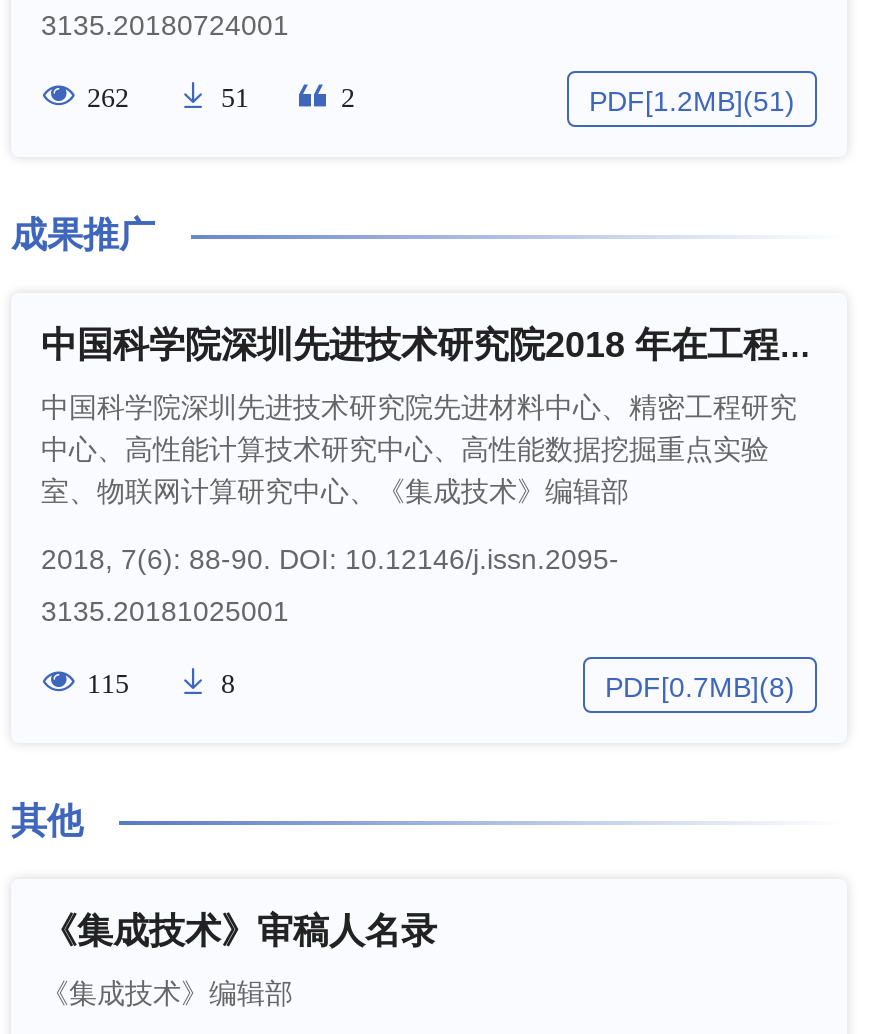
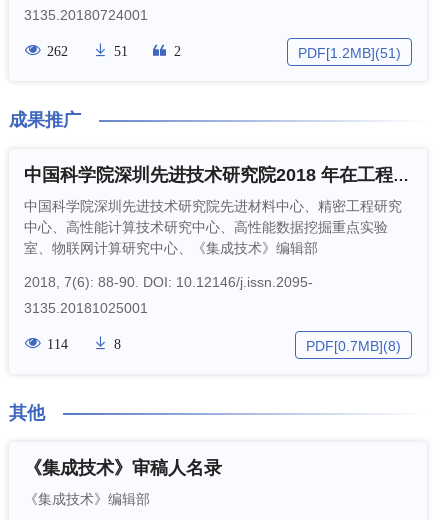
[87,669,129,697] 115 -> [47,337,68,351] 114

